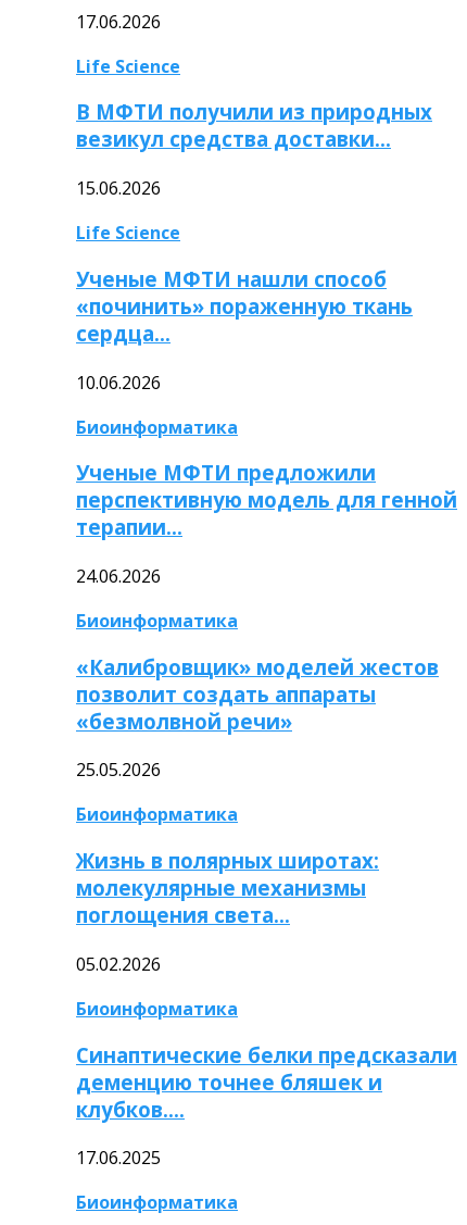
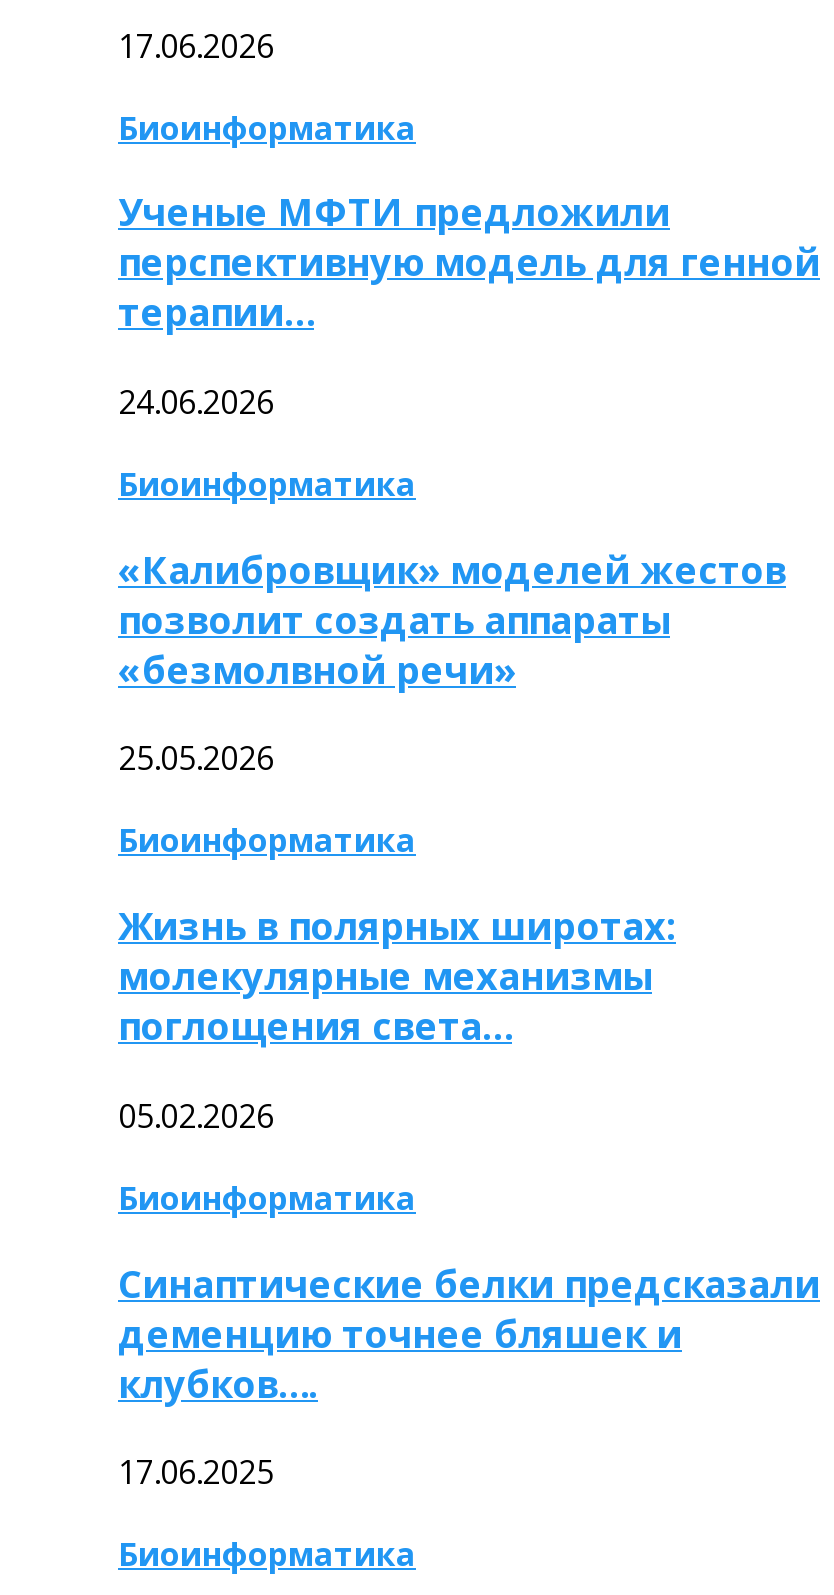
[76,54,432,394] Life Science | В МФТИ получили из природных | везикул средства доставки… | 15.06.2026 | Life Science | Ученые МФТИ нашли способ | «починить» пораженную ткань | сердца… | 10.06.2026 -> none

